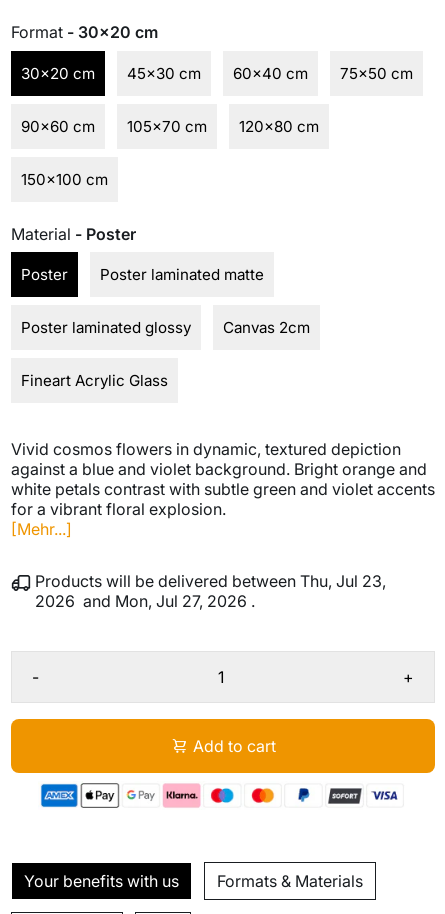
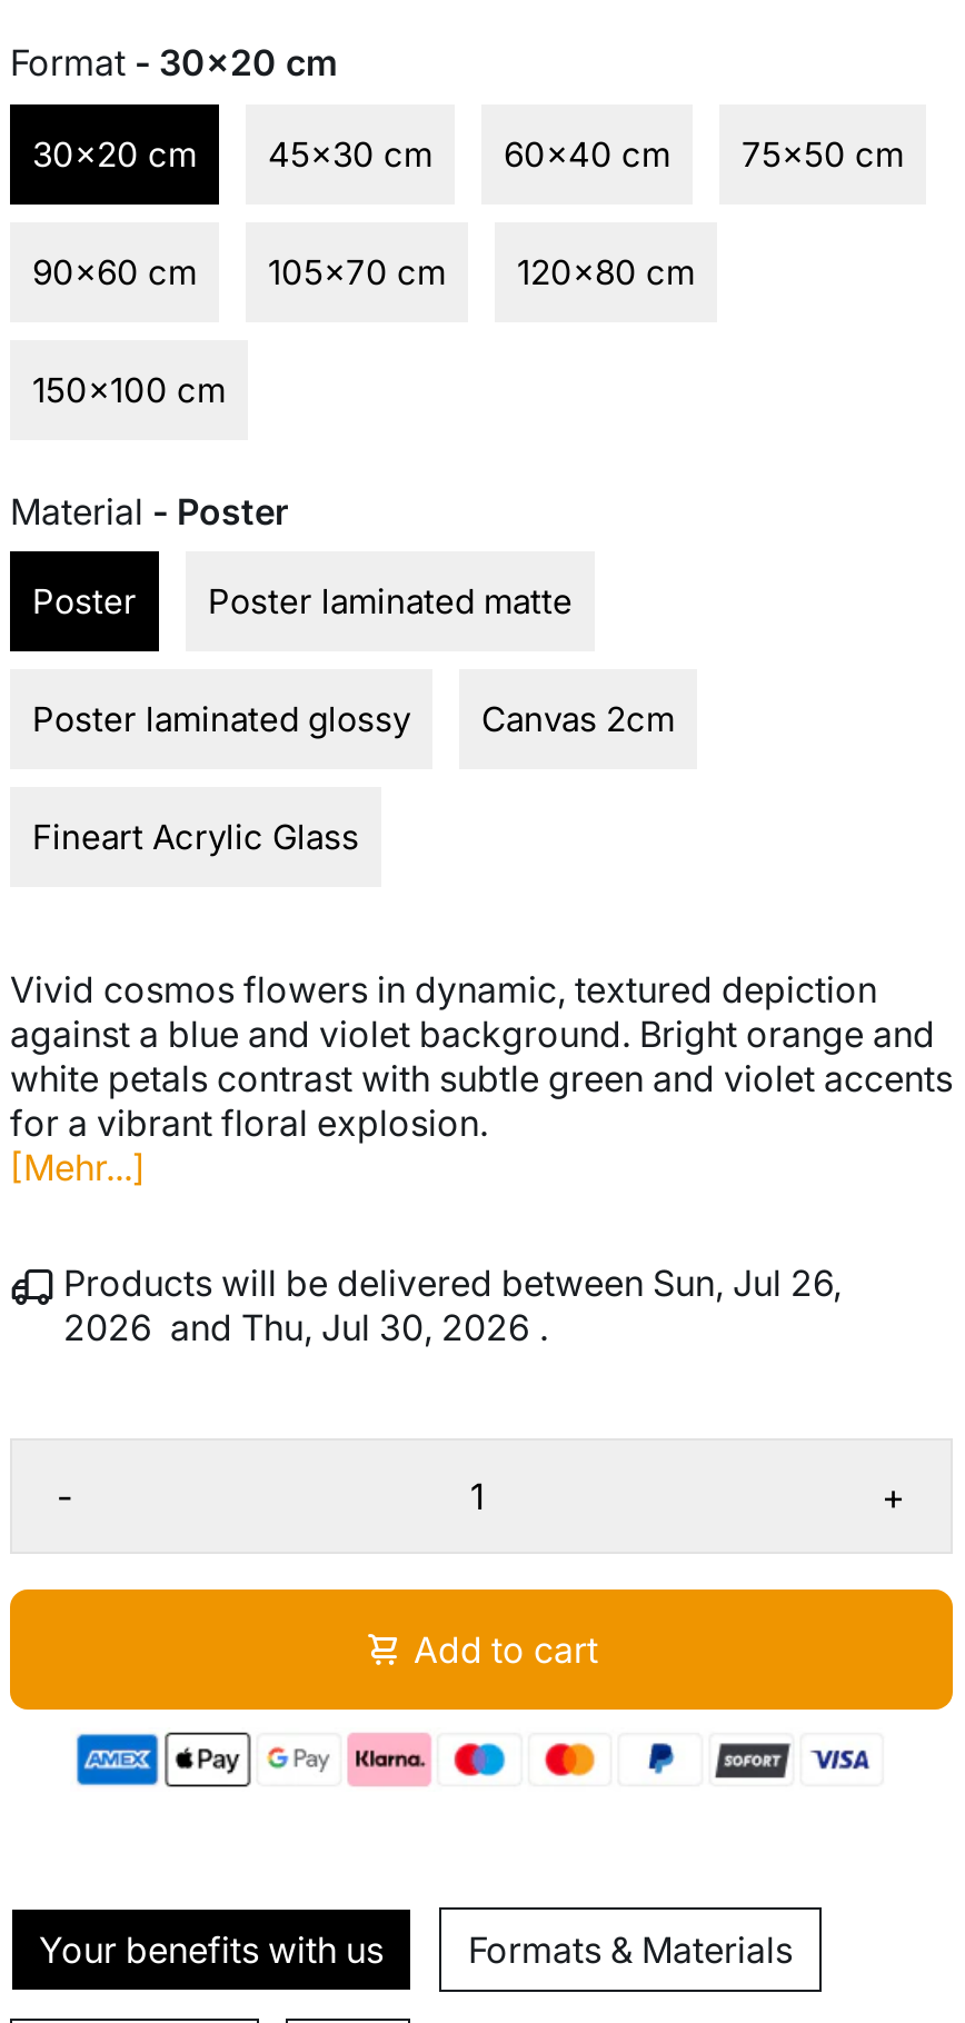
[35,571,386,591] Products will be delivered between Thu, Jul 23, -> [63,1260,842,1305] Products will be delivered between Sun, Jul 26,
[35,591,255,611] 2026 and Mon, Jul 27, 2026 . -> [63,1305,548,1349] 2026 and Thu, Jul 30, 2026 .

